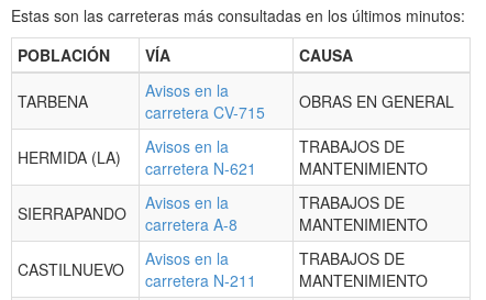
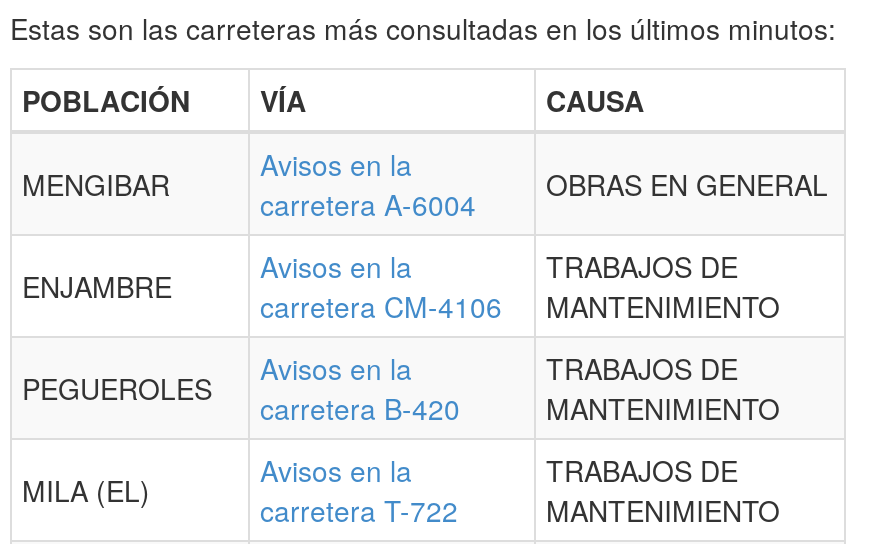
[18,90,88,112] TARBENA -> [22,165,170,205] MENGIBAR
[145,90,454,123] carretera CV-715 OBRAS EN GENERAL -> [260,165,828,225] carretera A-6004 OBRAS EN GENERAL
[18,146,121,168] HERMIDA (LA) -> [22,267,172,307] ENJAMBRE
[145,157,256,179] carretera N-621 -> [260,287,502,327] carretera CM-4106
[18,203,126,225] SIERRAPANDO -> [22,369,212,409] PEGUEROLES
[145,214,238,235] carretera A-8 -> [260,389,460,429] carretera B-420
[18,259,124,281] CASTILNUEVO -> [22,471,150,511] MILA (EL)
[145,270,256,292] carretera N-211 -> [260,491,458,531] carretera T-722

